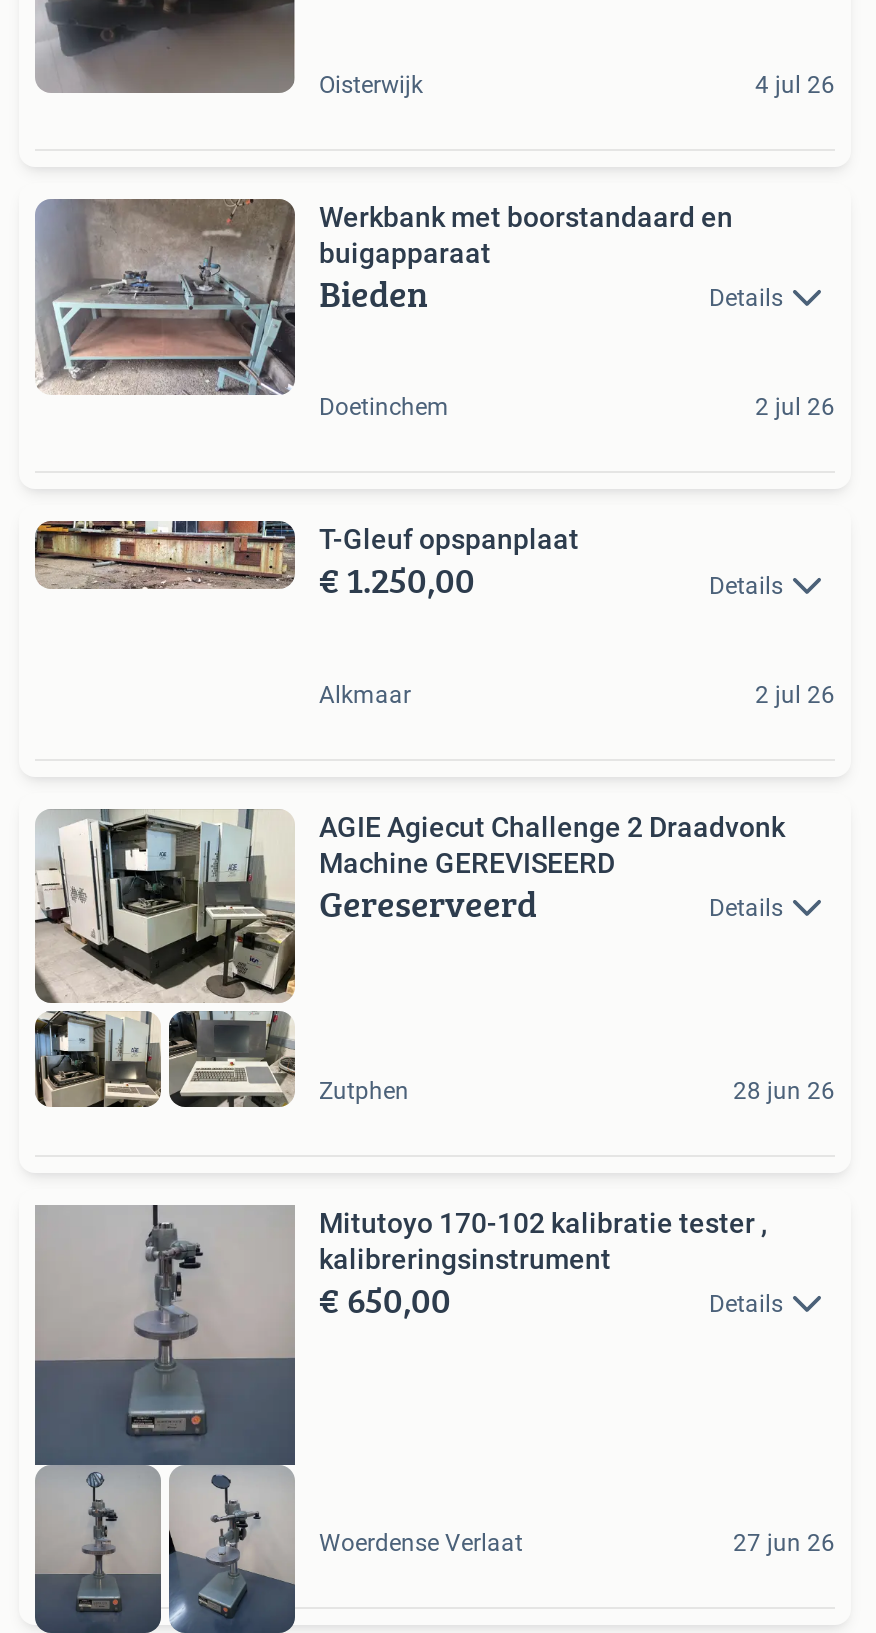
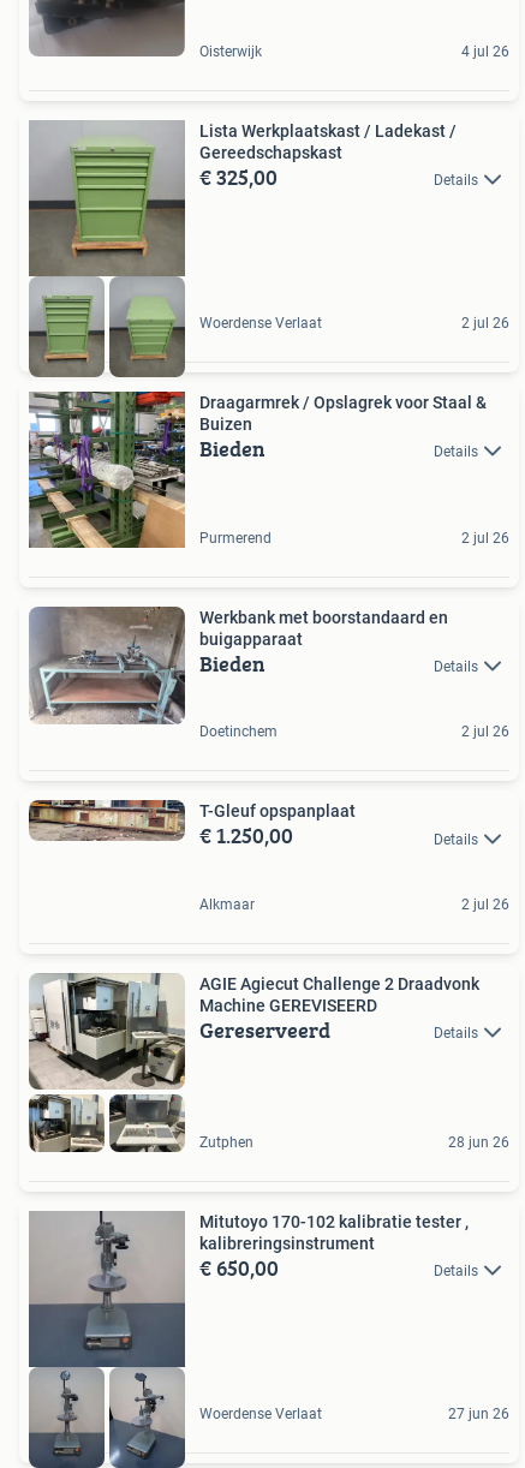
none -> [29,120,478,378] [image] | Lista Werkplaatskast / Ladekast / | Gereedschapskast | € 325,00 | Details
none -> [29,390,487,549] [image] | Draagarmrek / Opslagrek voor Staal & | Buizen | Bieden | Details
none -> [199,315,509,332] Woerdense Verlaat | 2 jul 26
none -> [199,530,509,547] Purmerend | 2 jul 26

